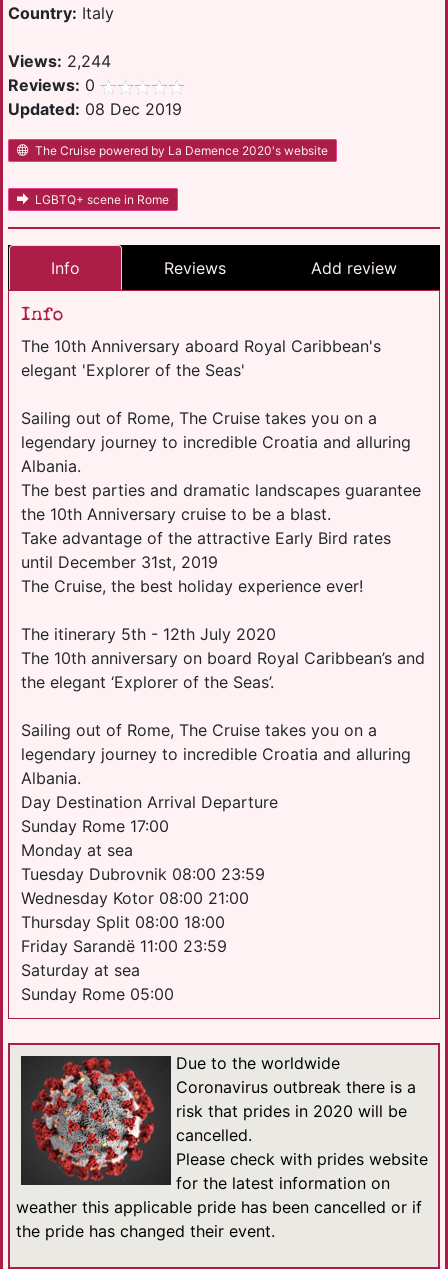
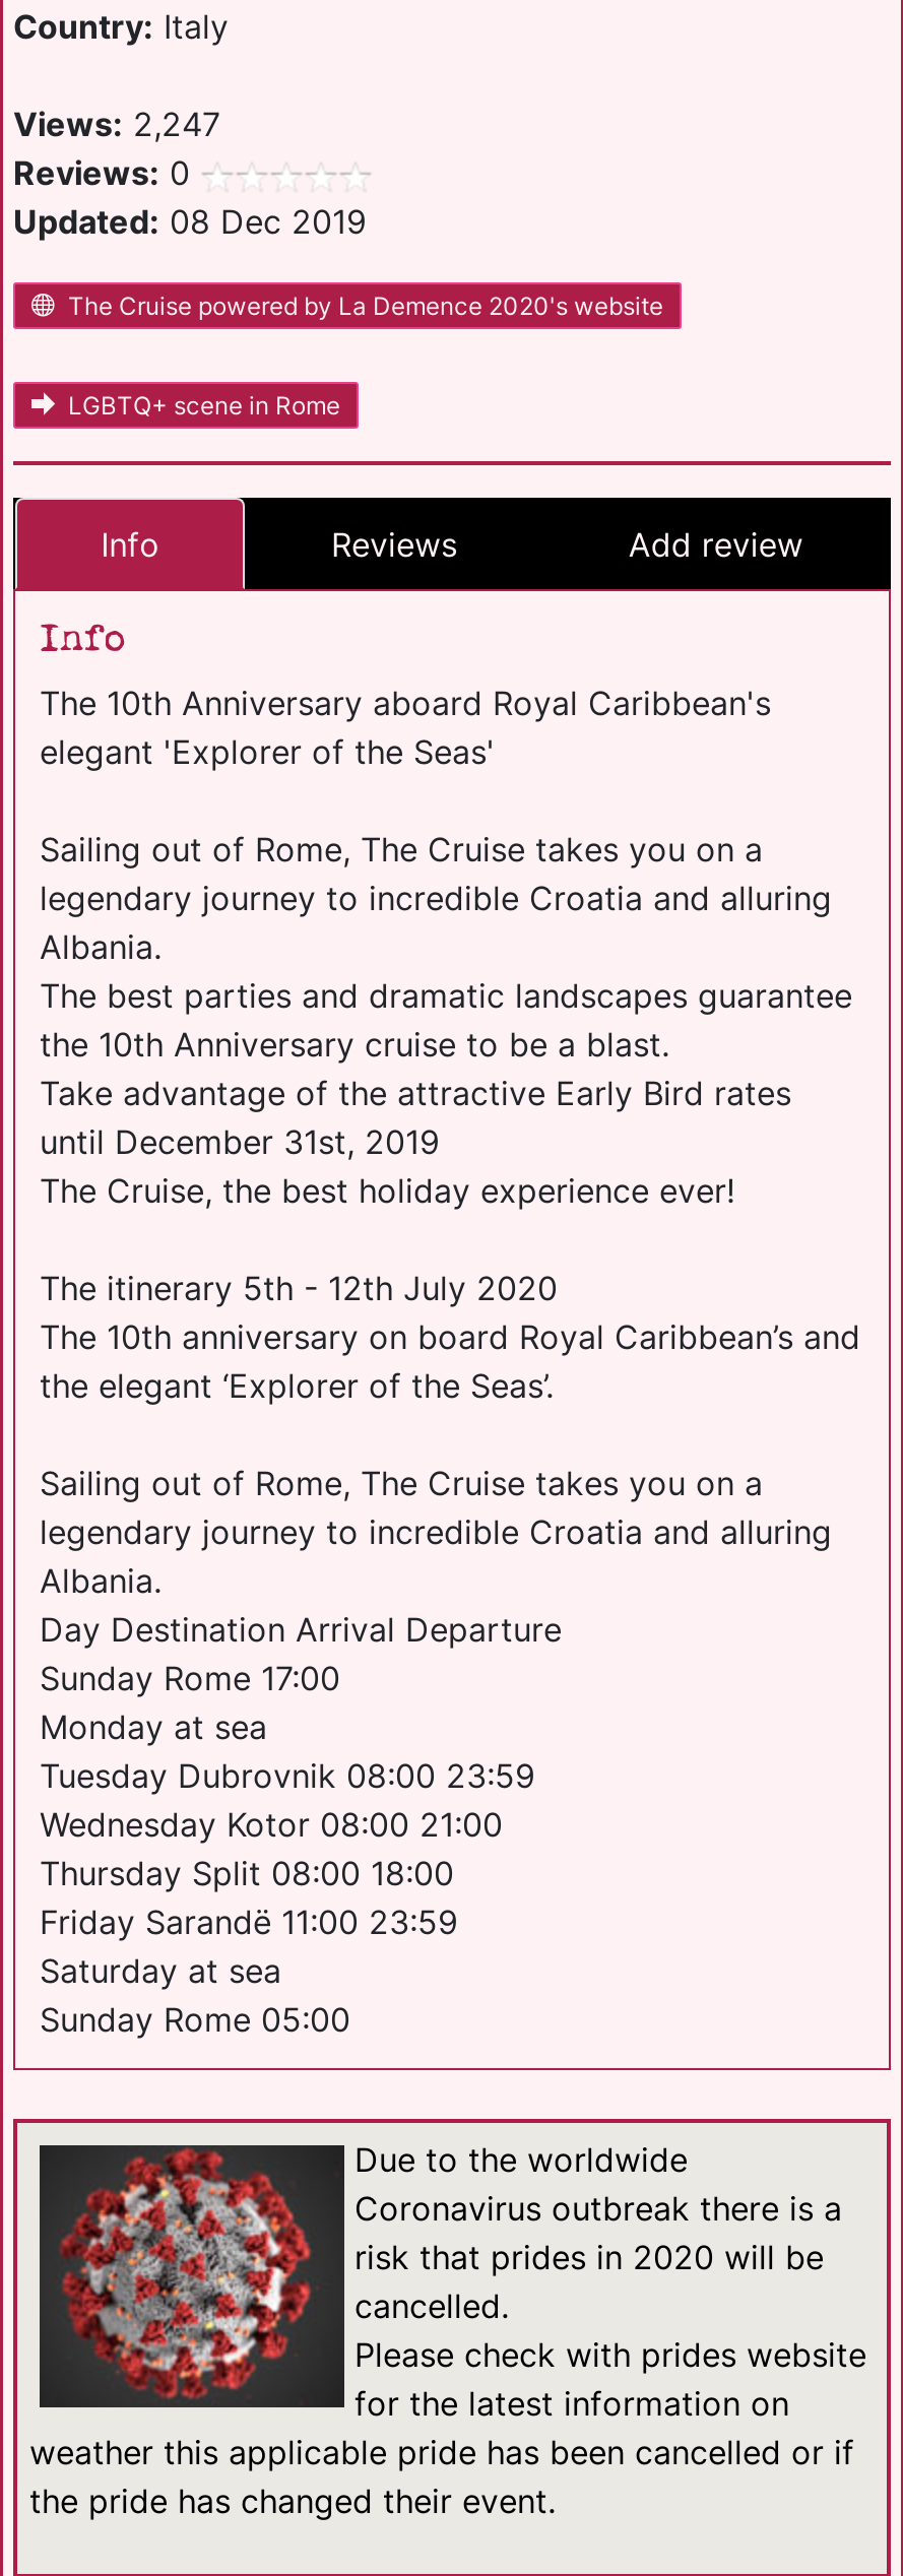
[8,51,111,71] Views: 2,244 -> [13,104,220,144] Views: 2,247

